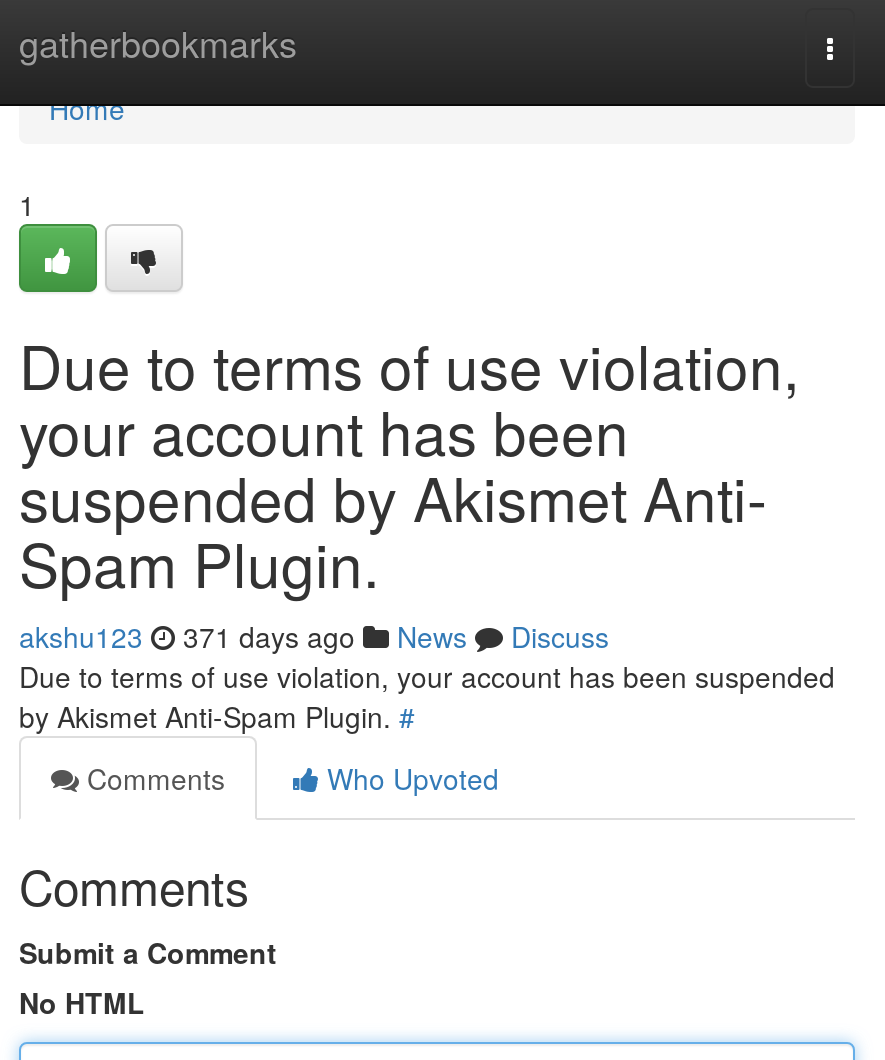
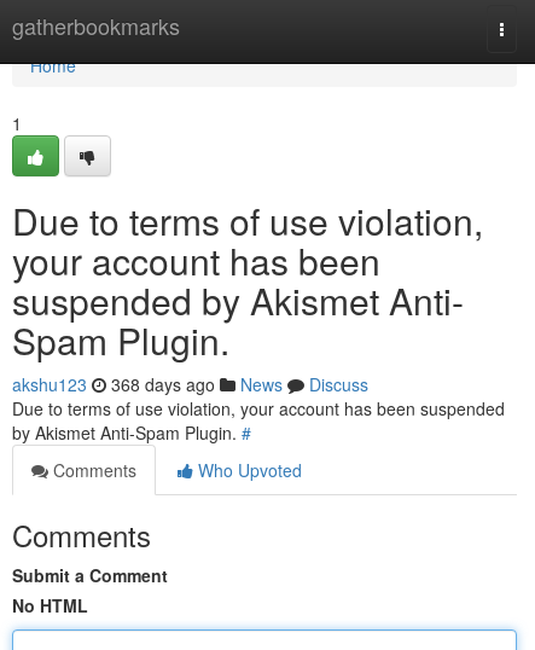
[19,616,609,656] akshu123 371 days ago News Discuss -> [12,372,368,396] akshu123 368 days ago News Discuss

